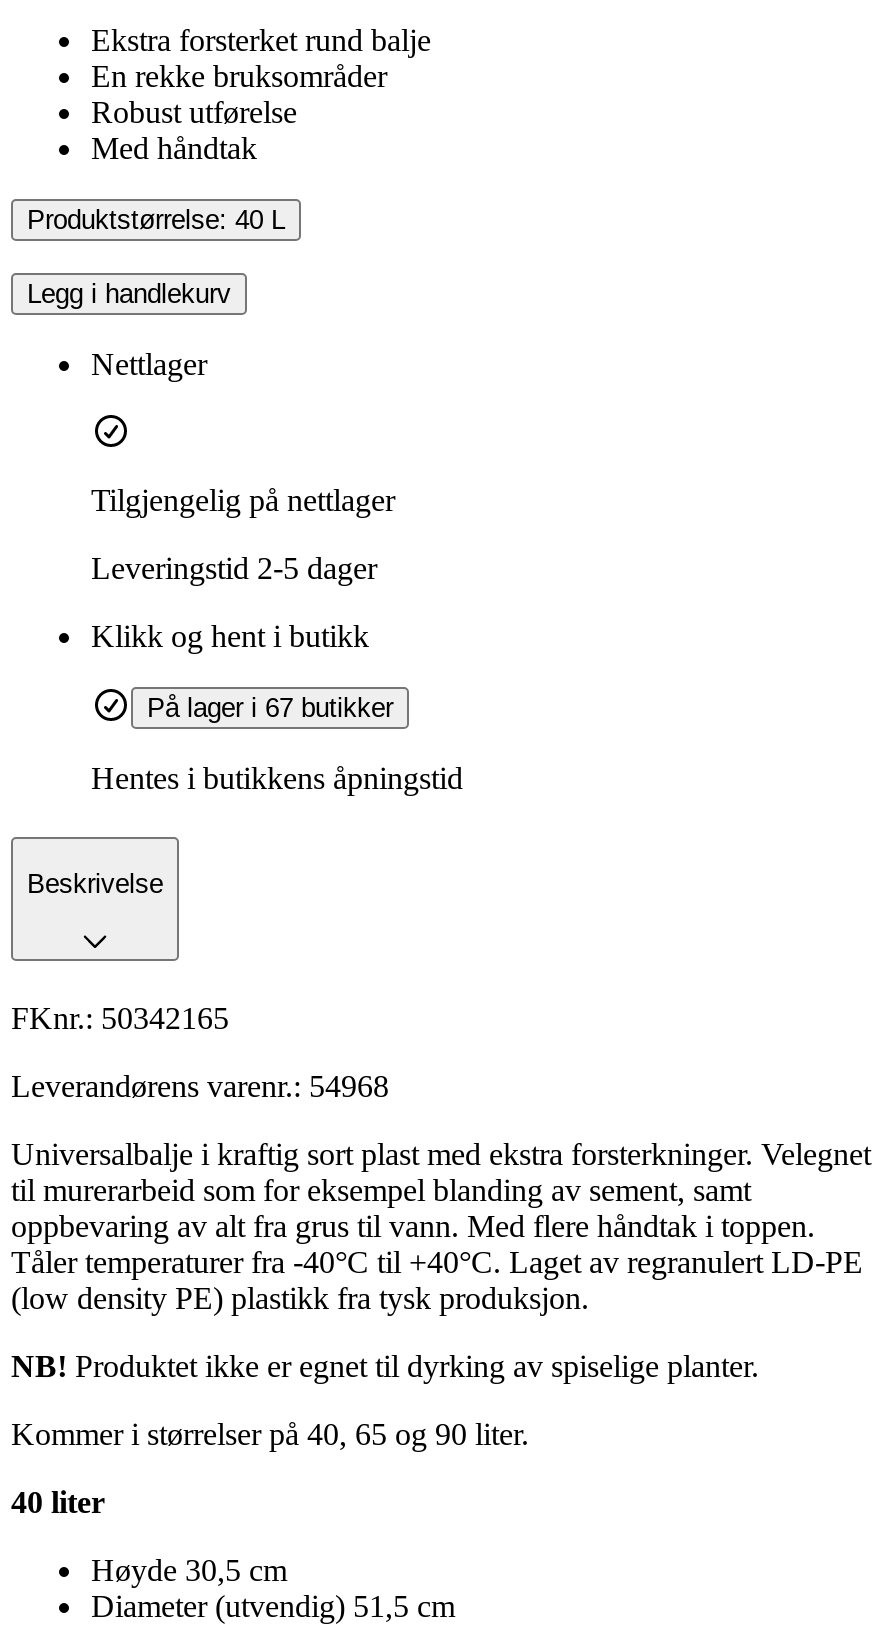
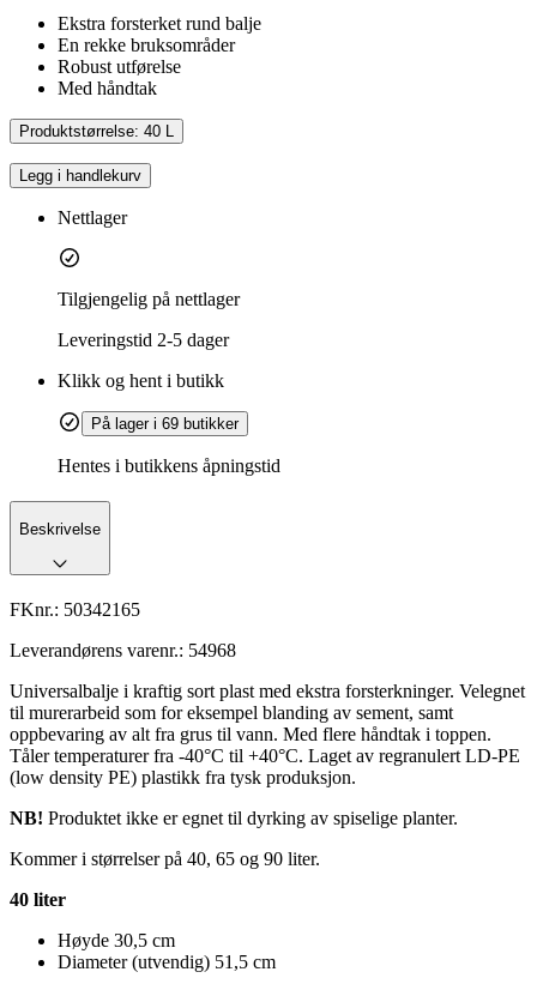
[147,693,393,723] På lager i 67 butikker -> [91,414,239,432] På lager i 69 butikker

